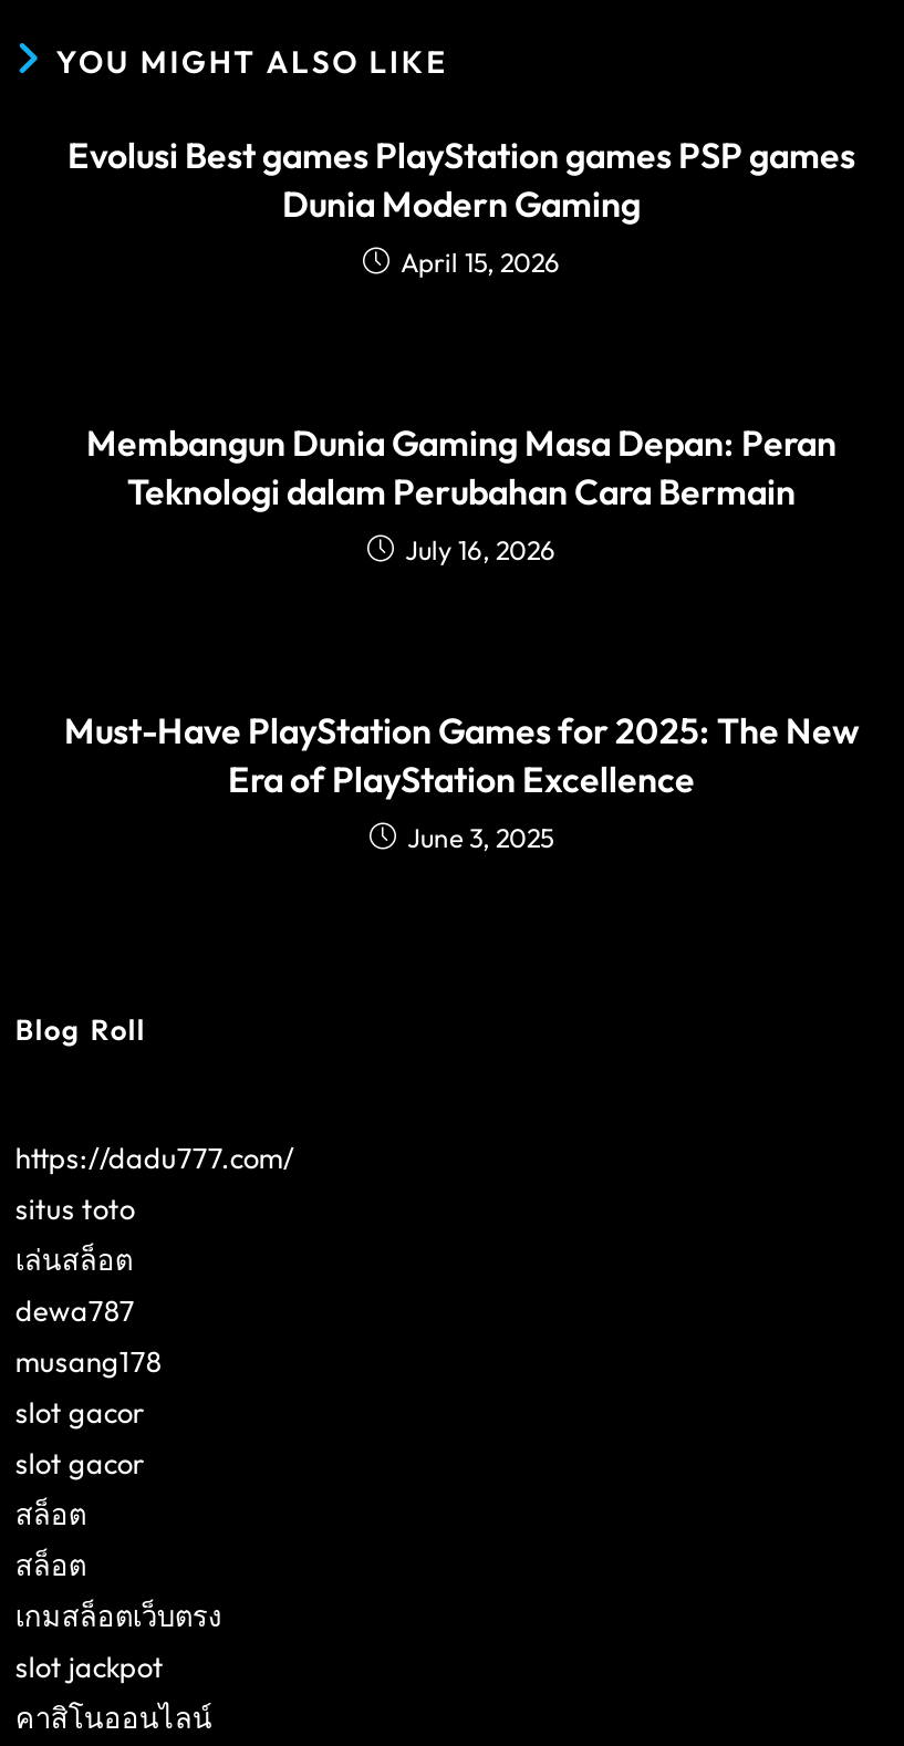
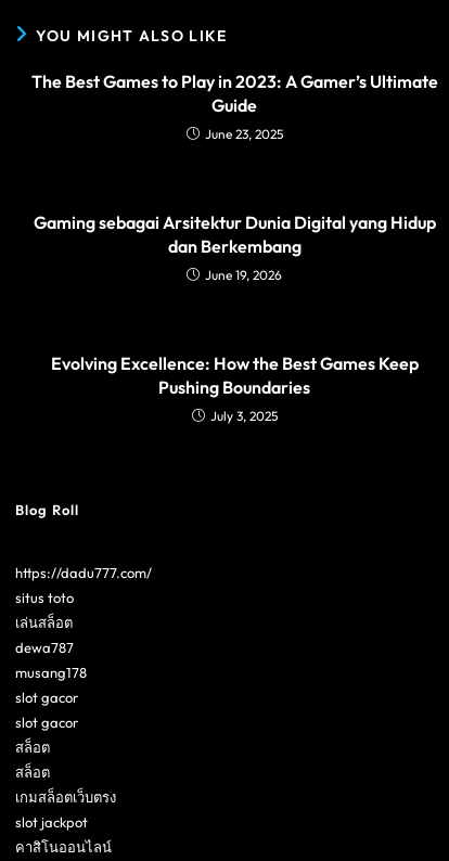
[67,133,855,279] Evolusi Best games PlayStation games PSP games | Dunia Modern Gaming | April 15, 2026 -> [31,71,438,142] The Best Games to Play in 2023: A Gamer’s Ultimate | Guide | June 23, 2025
[86,421,837,567] Membangun Dunia Gaming Masa Depan: Peran | Teknologi dalam Perubahan Cara Bermain | July 16, 2026 -> [33,212,435,283] Gaming sebagai Arsitektur Dunia Digital yang Hidup | dan Berkembang | June 19, 2026
[64,709,859,855] Must-Have PlayStation Games for 2025: The New | Era of PlayStation Excellence | June 3, 2025 -> [50,353,418,424] Evolving Excellence: How the Best Games Keep | Pushing Boundaries | July 3, 2025

